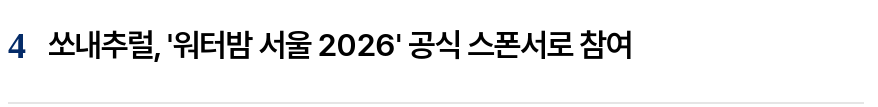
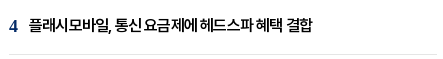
[48,26,632,64] 쏘내추럴, '워터밤 서울 2026' 공식 스폰서로 참여 -> [29,16,312,35] 플래시모바일, 통신 요금제에 헤드스파 혜택 결합

